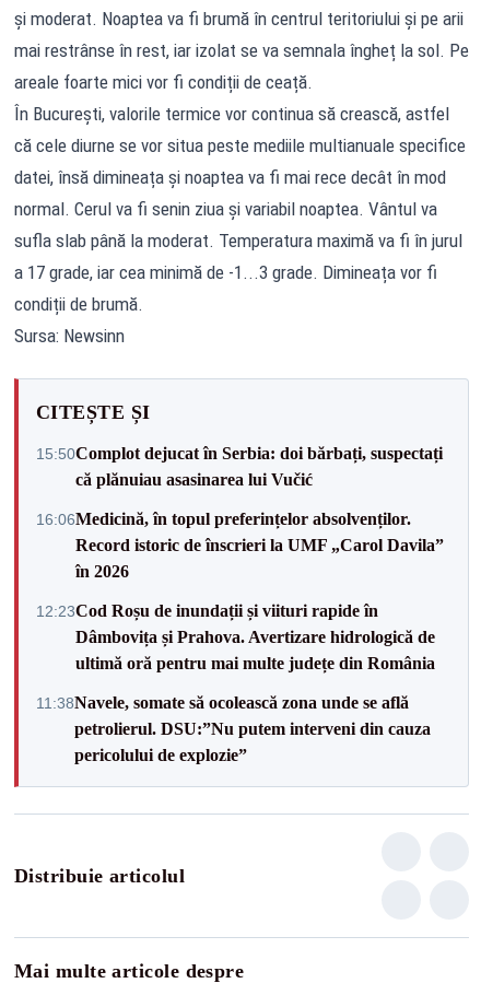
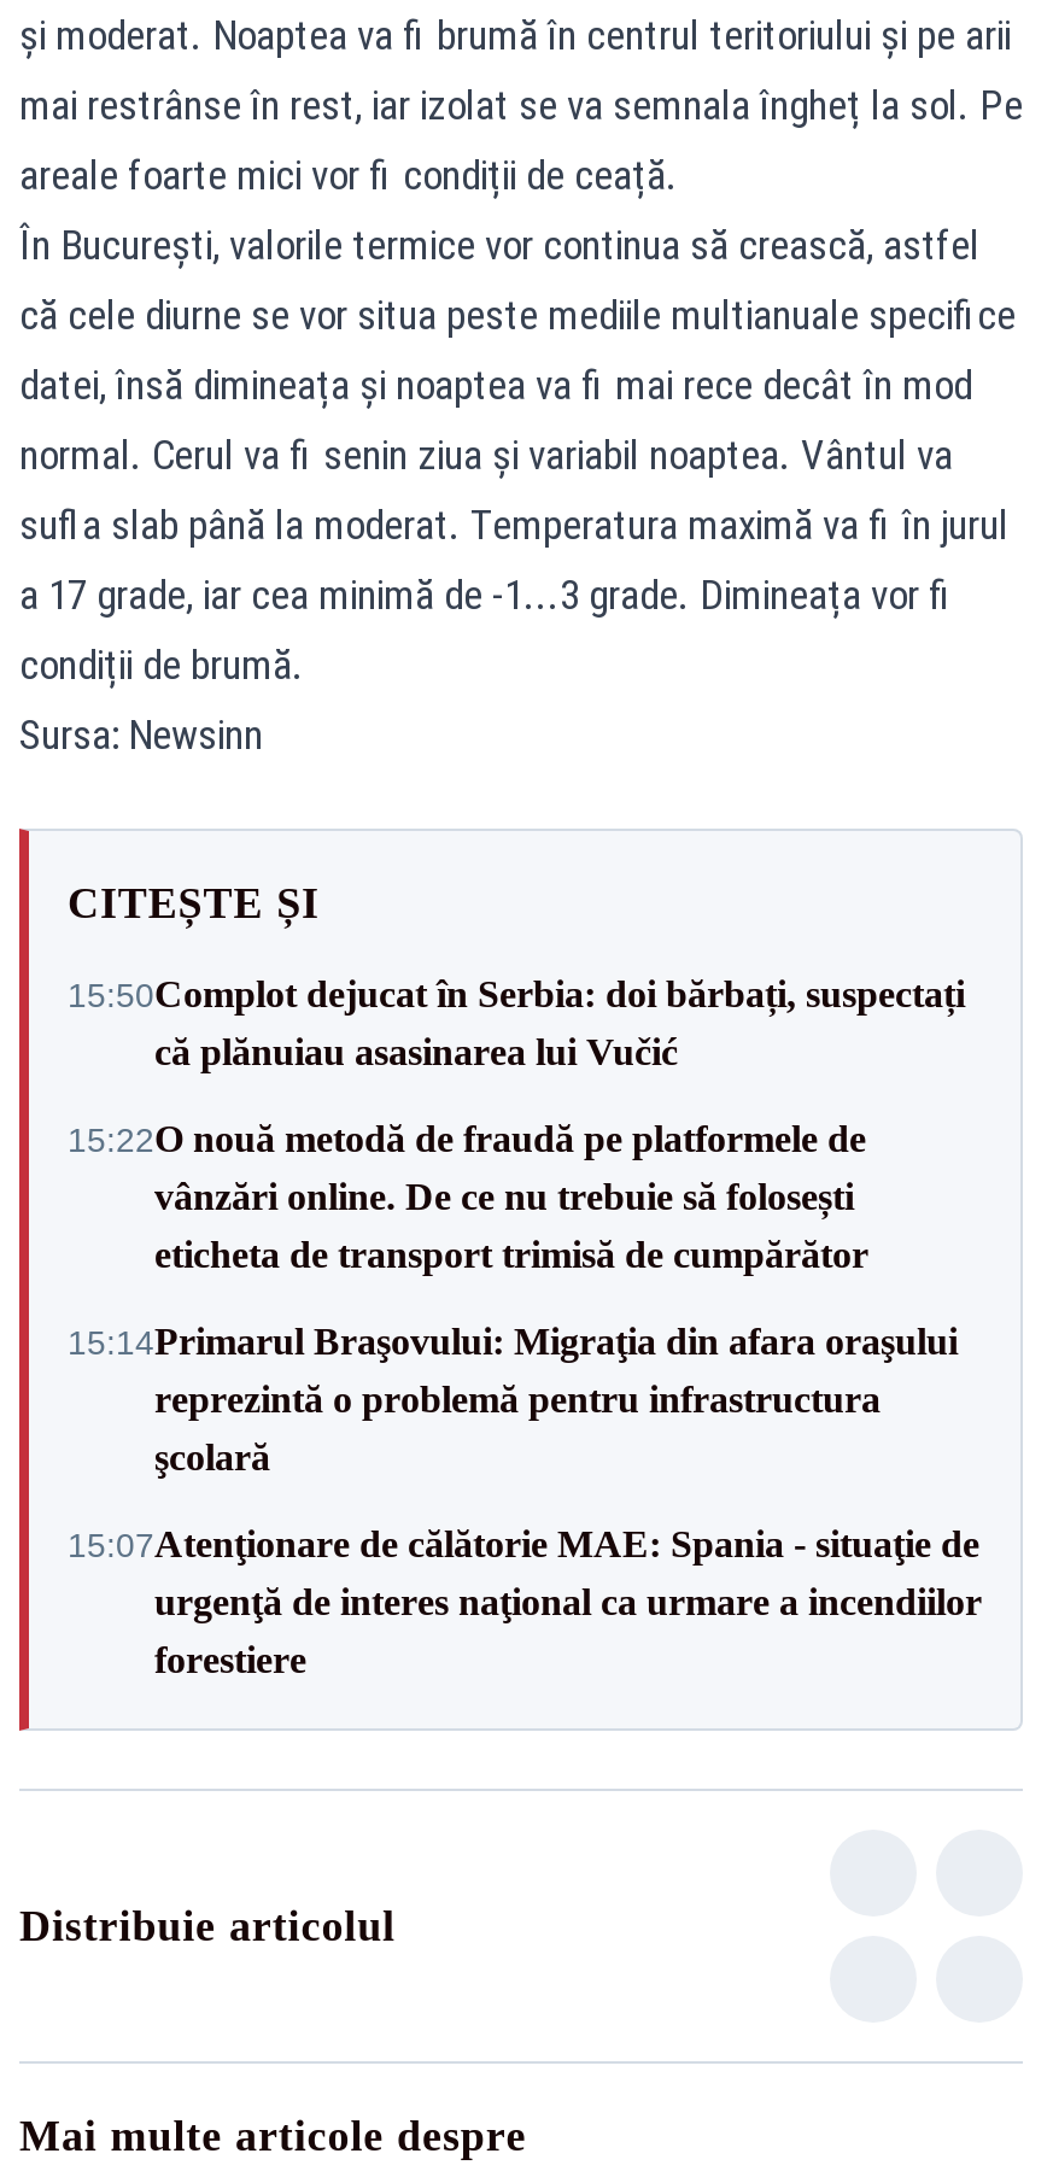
[36,509,444,580] 16:06Medicină, în topul preferințelor absolvenților. | Record istoric de înscrieri la UMF „Carol Davila” | în 2026 -> [68,1118,868,1275] 15:22O nouă metodă de fraudă pe platformele de | vânzări online. De ce nu trebuie să folosești | eticheta de transport trimisă de cumpărător
[36,601,435,672] 12:23Cod Roșu de inundații și viituri rapide în | Dâmbovița și Prahova. Avertizare hidrologică de | ultimă oră pentru mai multe județe din România -> [68,1321,958,1477] 15:14Primarul Braşovului: Migraţia din afara oraşului | reprezintă o problemă pentru infrastructura | şcolară
[36,693,431,764] 11:38Navele, somate să ocolească zona unde se află | petrolierul. DSU:”Nu putem interveni din cauza | pericolului de explozie” -> [68,1523,982,1680] 15:07Atenţionare de călătorie MAE: Spania - situaţie de | urgenţă de interes naţional ca urmare a incendiilor | forestiere

